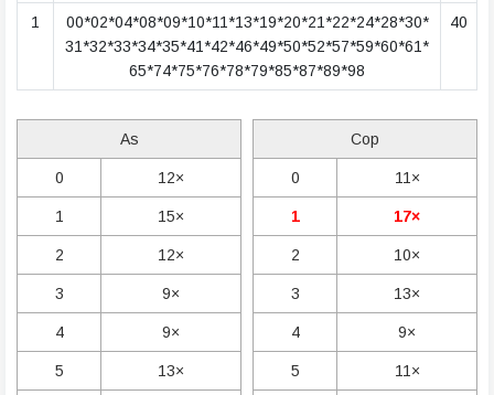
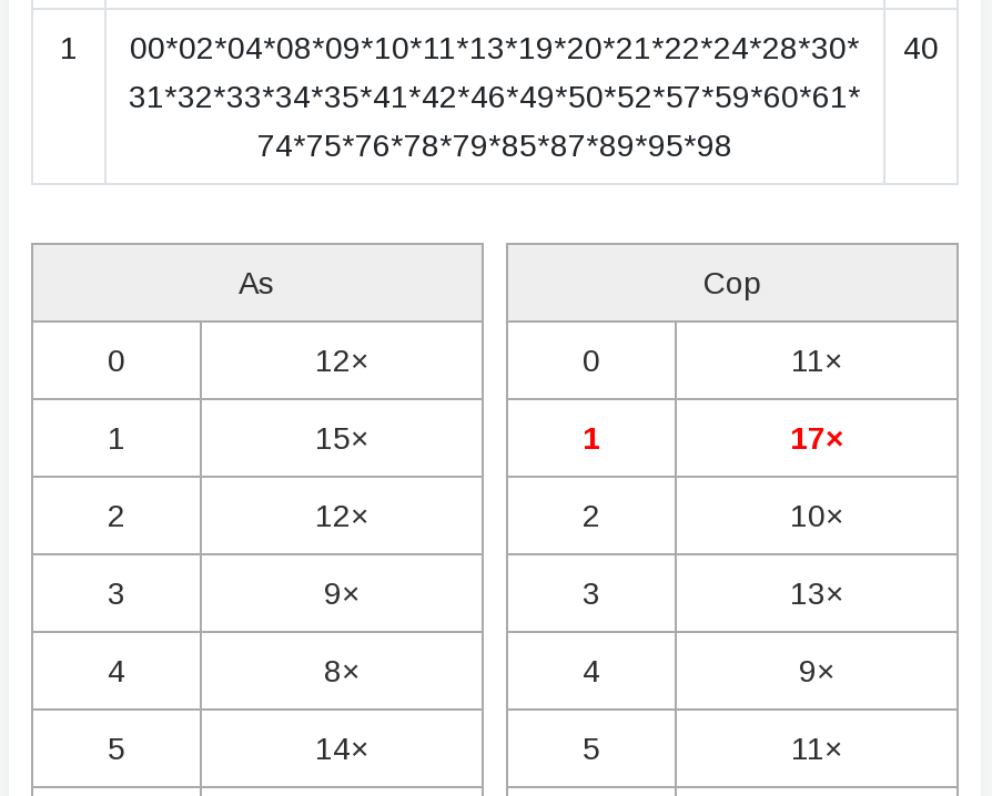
[129,62,365,79] 65*74*75*76*78*79*85*87*89*98 -> [257,127,732,163] 74*75*76*78*79*85*87*89*95*98
[162,323,180,341] 9× -> [324,653,360,688] 8×
[158,362,184,380] 13× -> [315,731,368,766] 14×

